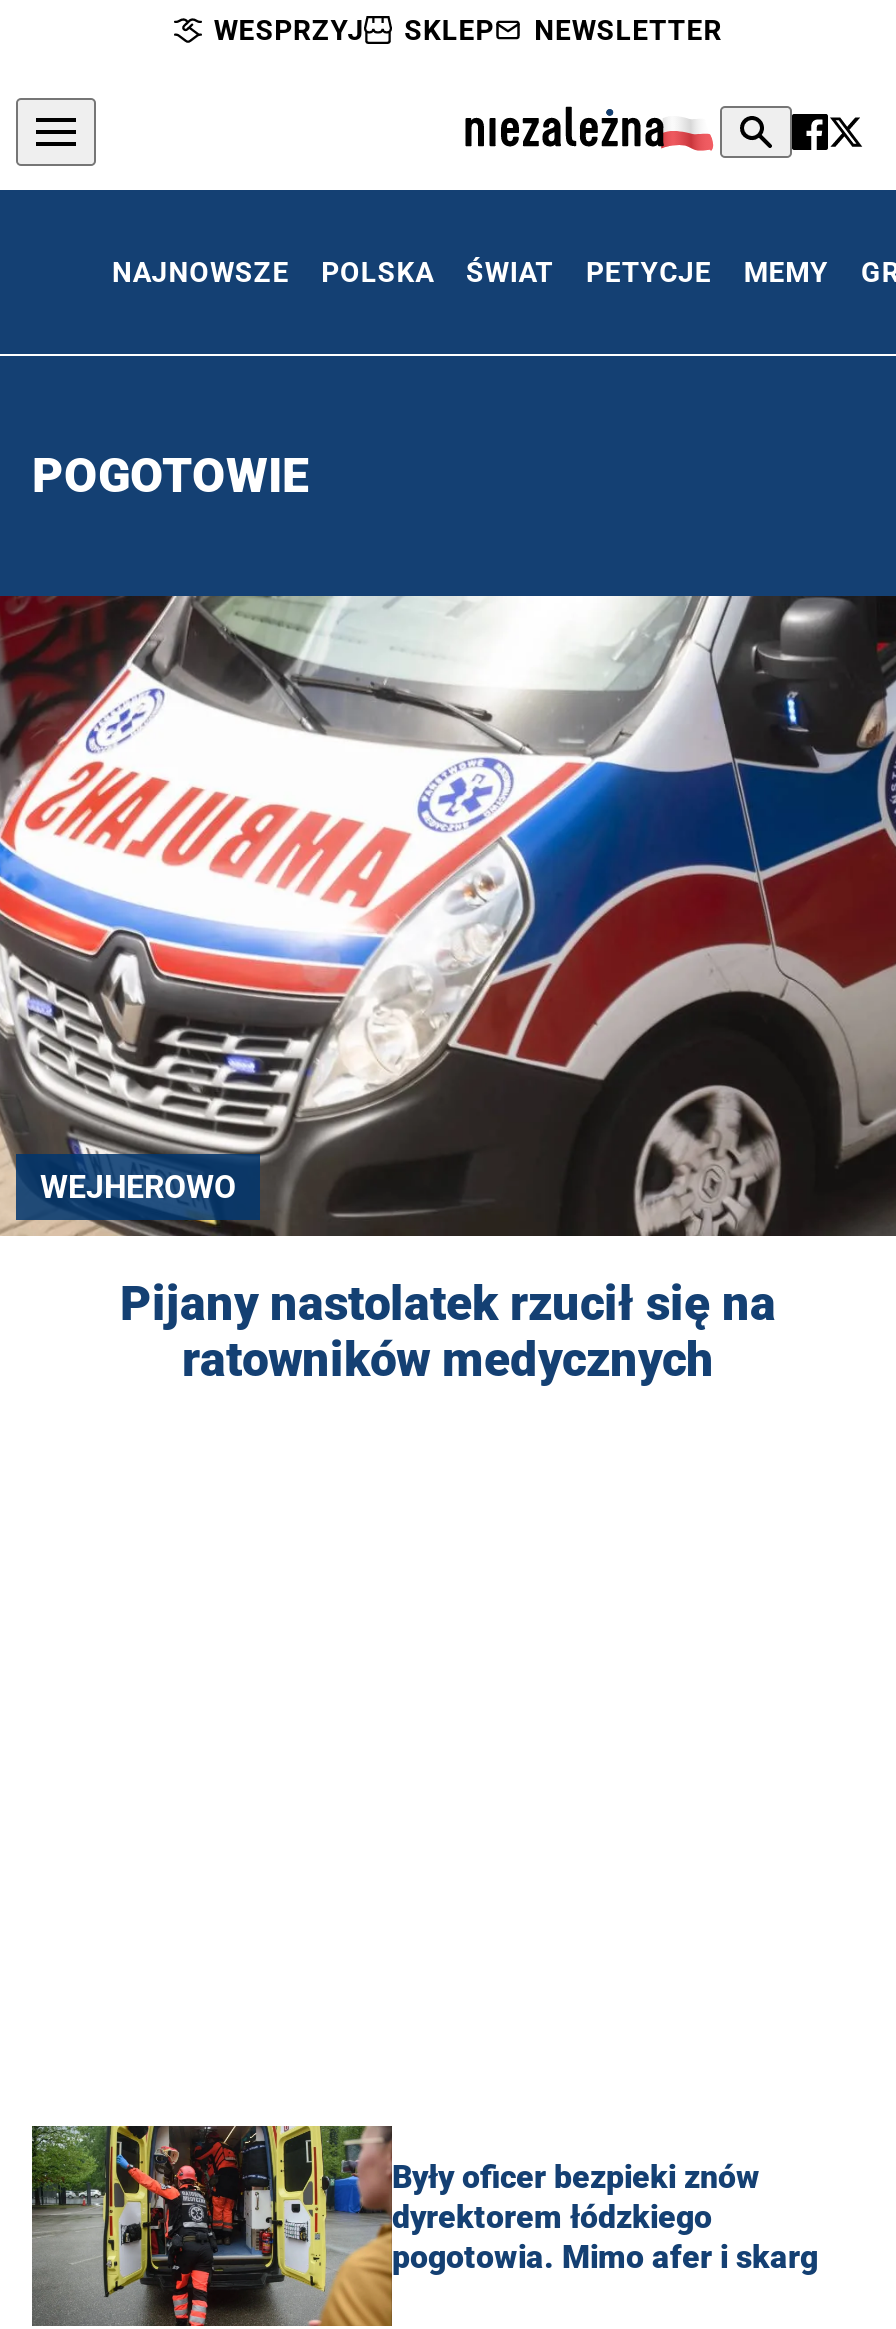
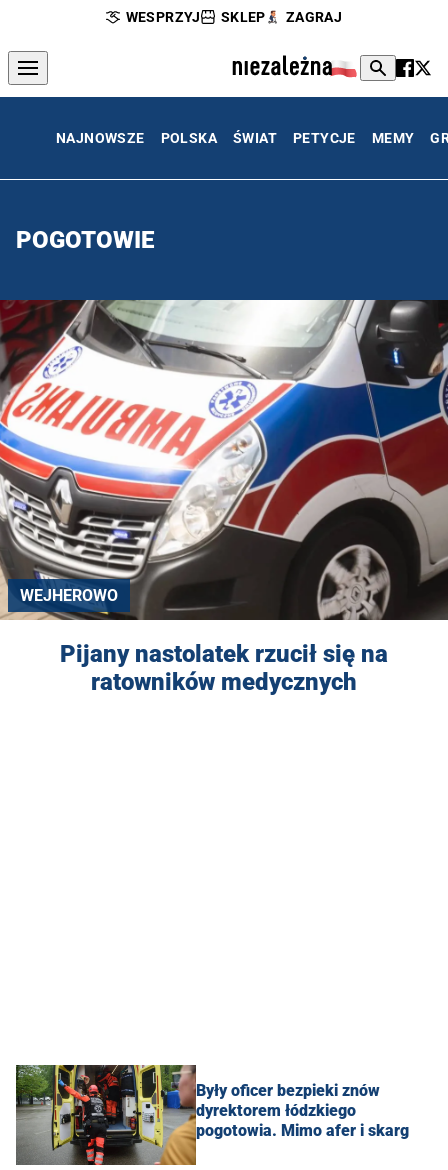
[534,14,722,46] NEWSLETTER -> [286,9,342,25] ZAGRAJ

